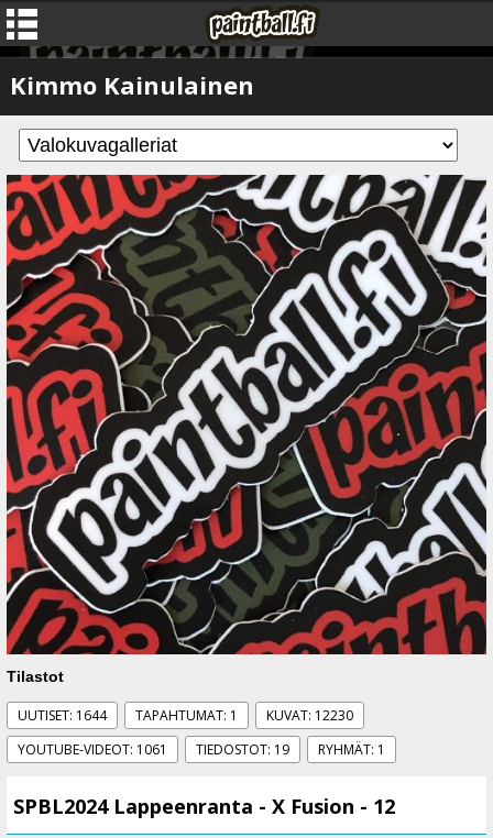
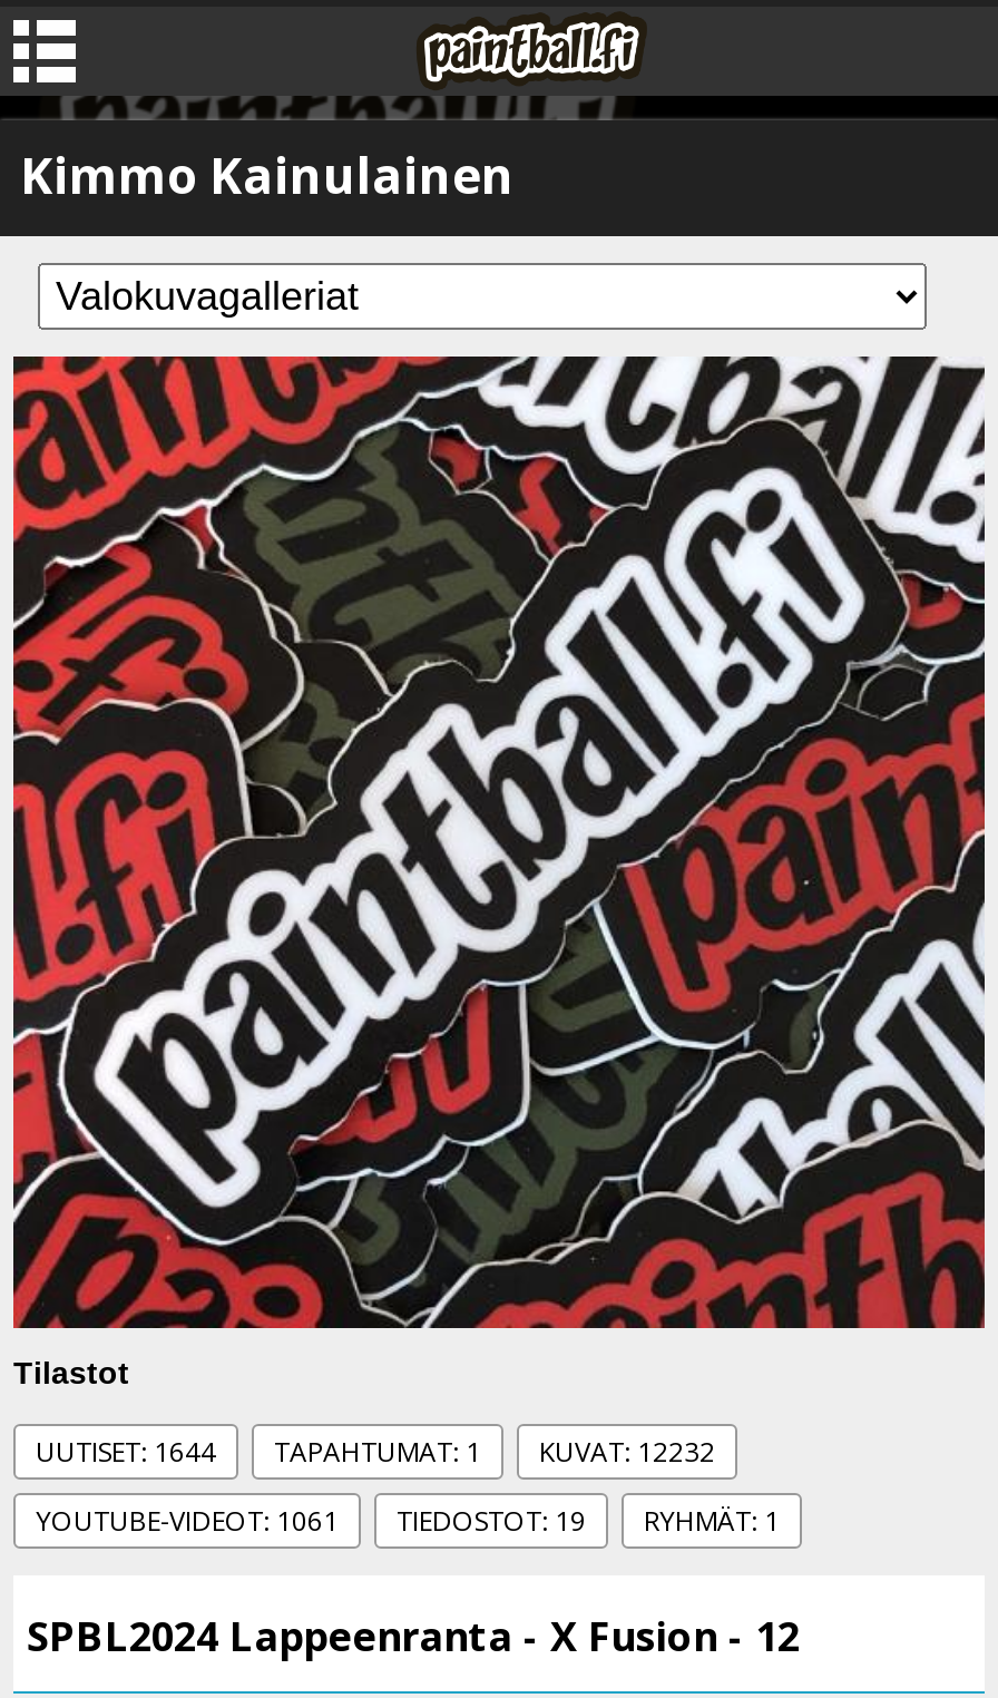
[18,706,353,725] UUTISET: 1644 TAPAHTUMAT: 1 KUVAT: 12230 -> [36,1433,715,1471] UUTISET: 1644 TAPAHTUMAT: 1 KUVAT: 12232

